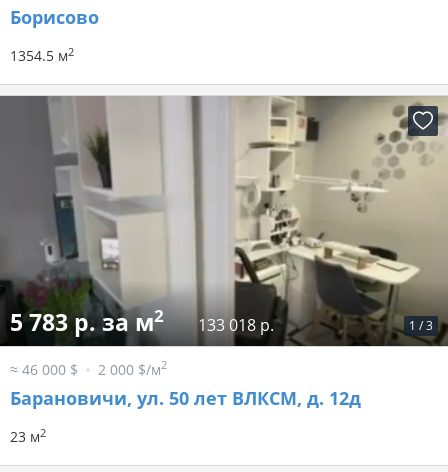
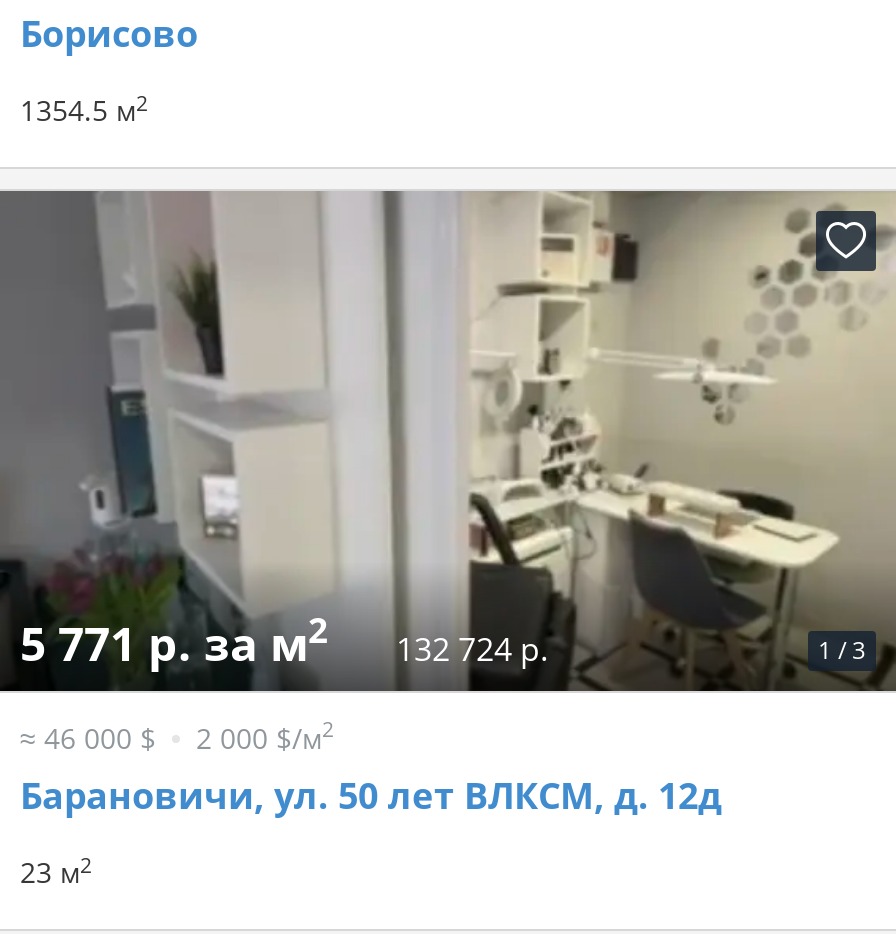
[10,304,164,338] 5 783 р. за м2 -> [20,608,328,675] 5 771 р. за м2
[194,314,274,336] 133 018 р. -> [388,627,548,671] 132 724 р.

